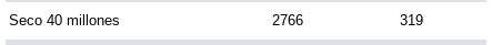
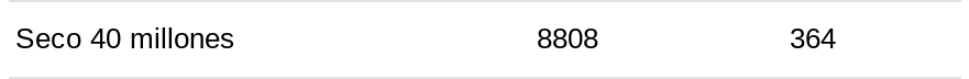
[272,12,303,29] 2766 -> [537,22,598,55] 8808
[400,12,423,29] 319 -> [790,22,836,55] 364

